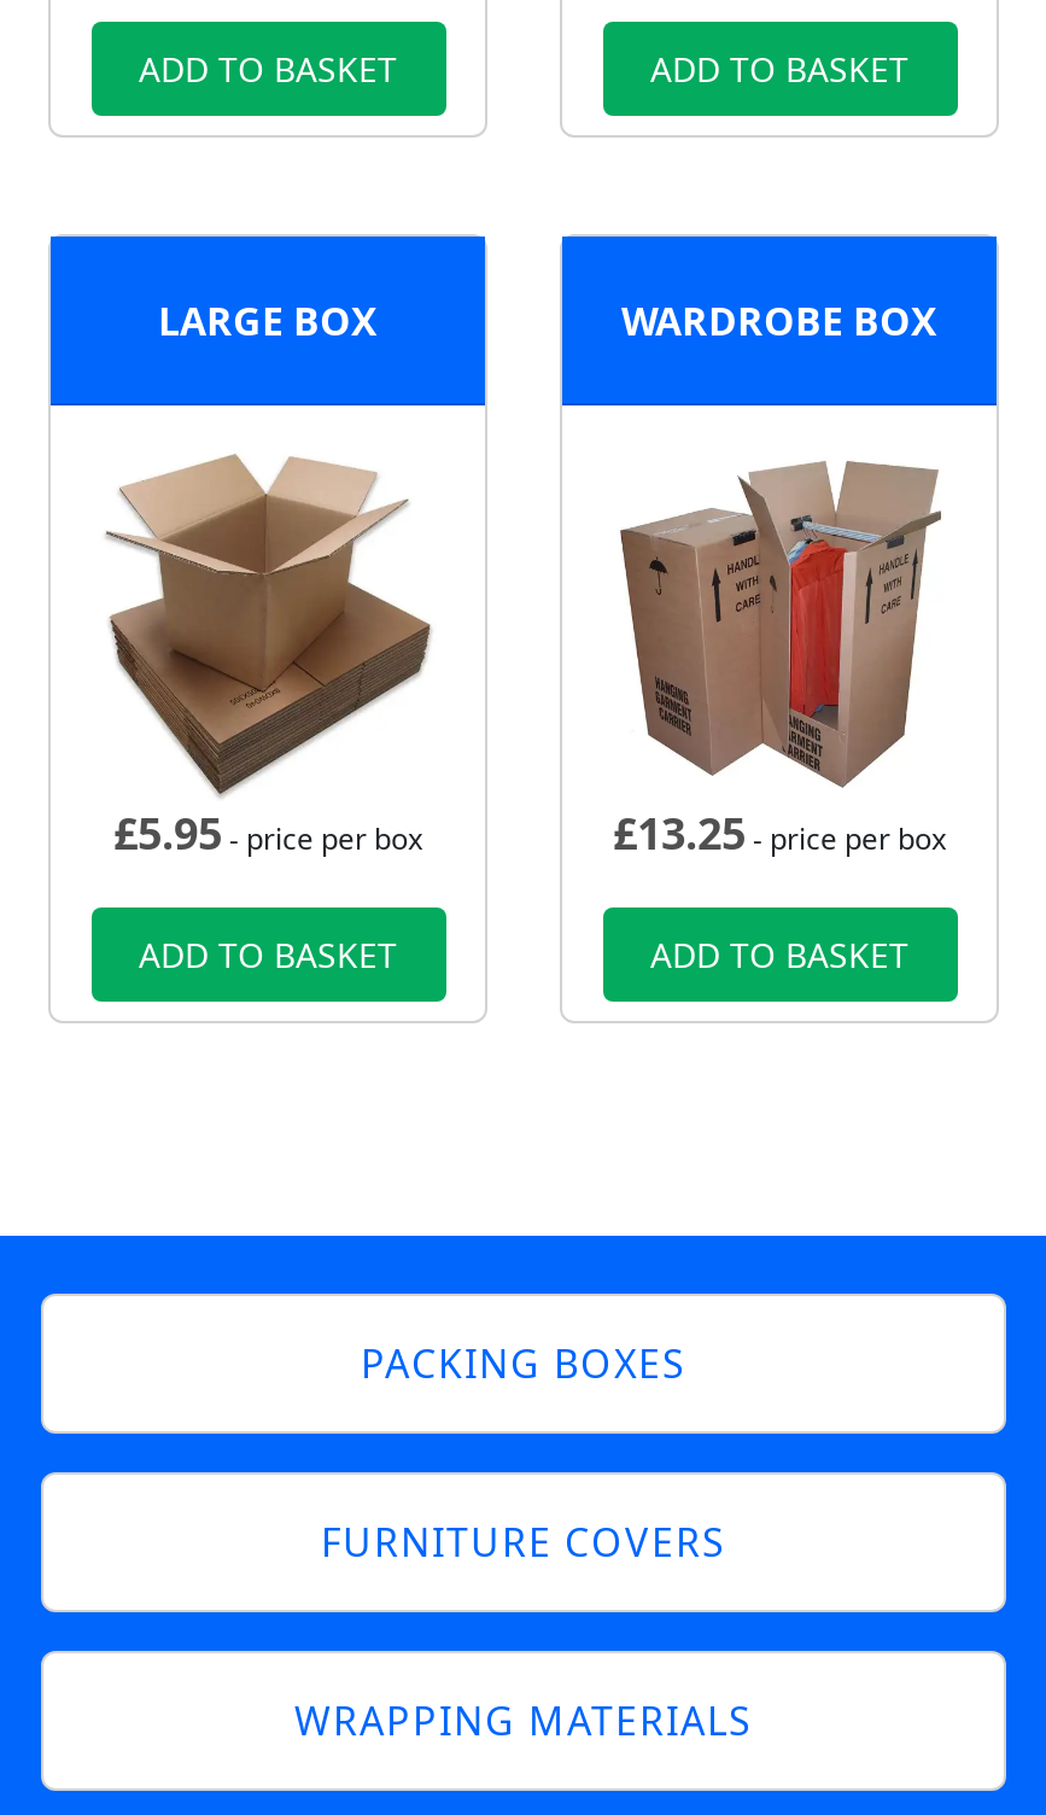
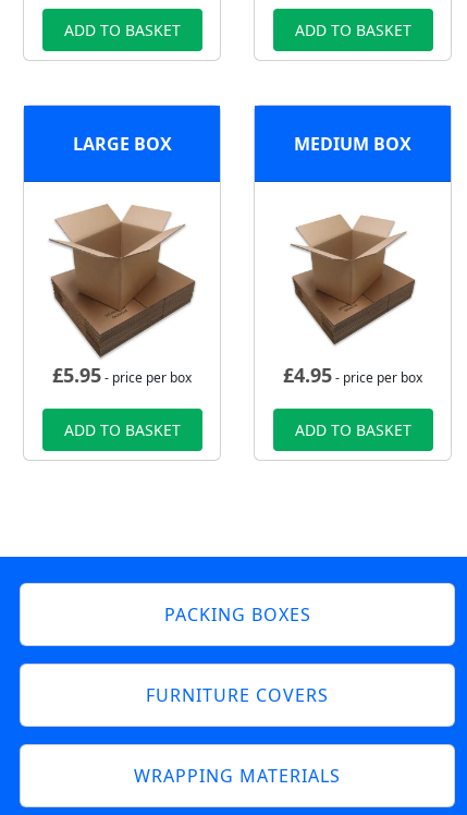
[621,293,937,347] WARDROBE BOX -> [294,131,411,155] MEDIUM BOX
[613,459,946,862] [image] | £13.25- price per box -> [281,207,426,388] [image] | £4.95- price per box

